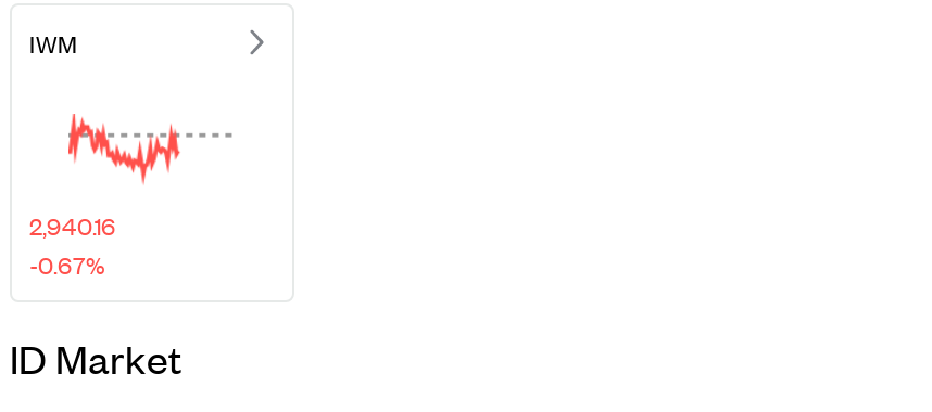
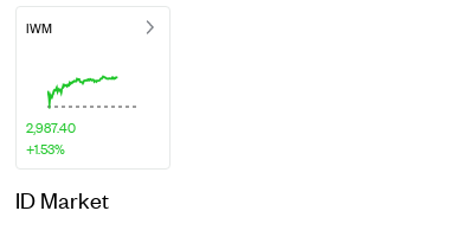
[29,112,234,244] [image] | 2,940.16 -> [26,68,137,138] [image] | 2,987.40
[29,244,105,283] -0.67% -> [26,138,65,159] +1.53%

